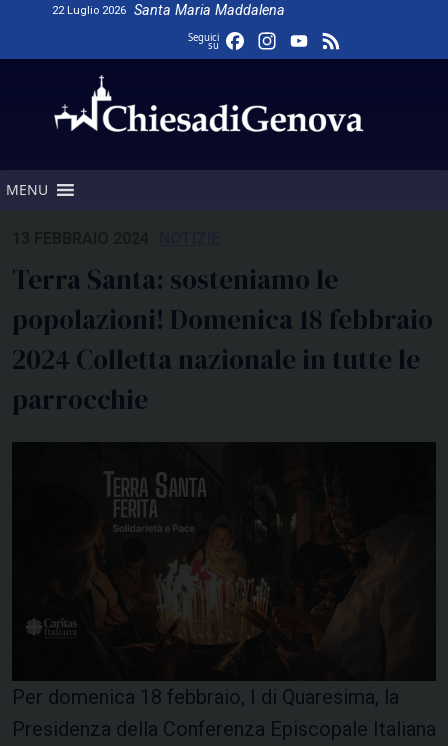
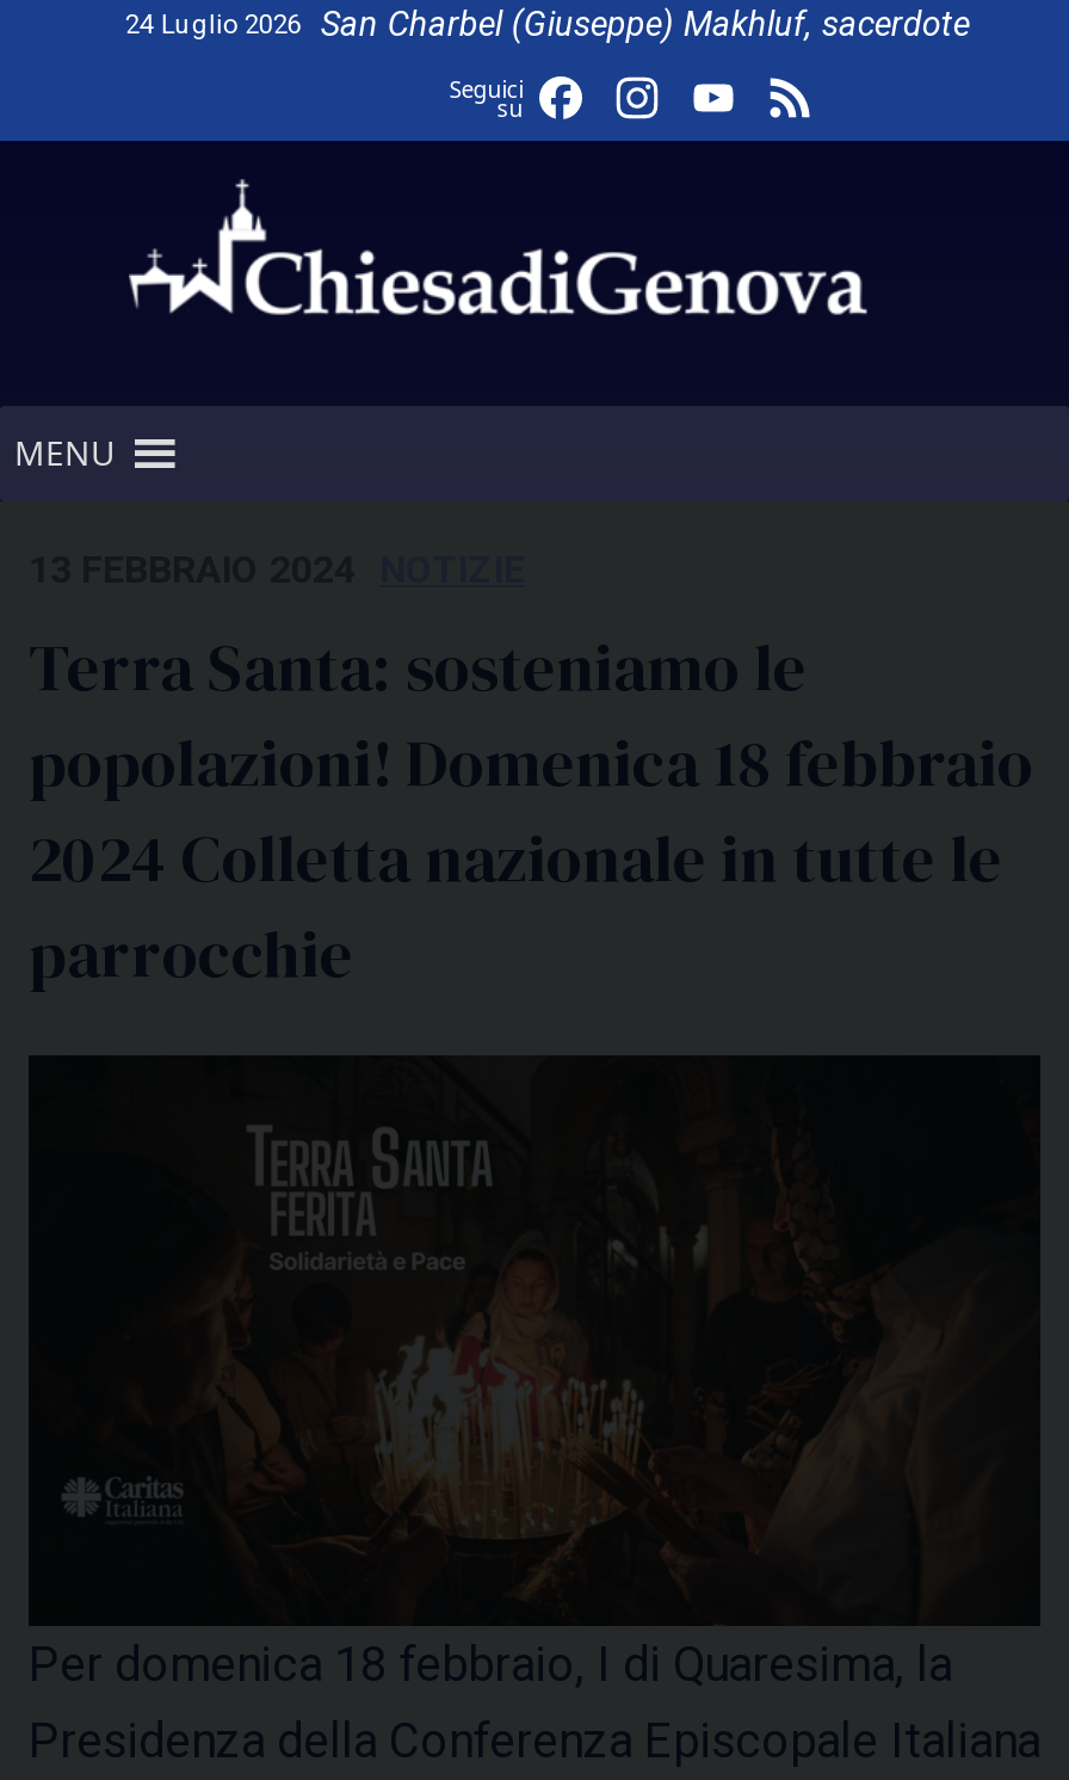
[52,2,285,19] 22 Luglio 2026 | Santa Maria Maddalena -> [125,5,970,45] 24 Luglio 2026 | San Charbel (Giuseppe) Makhluf, sacerdote

